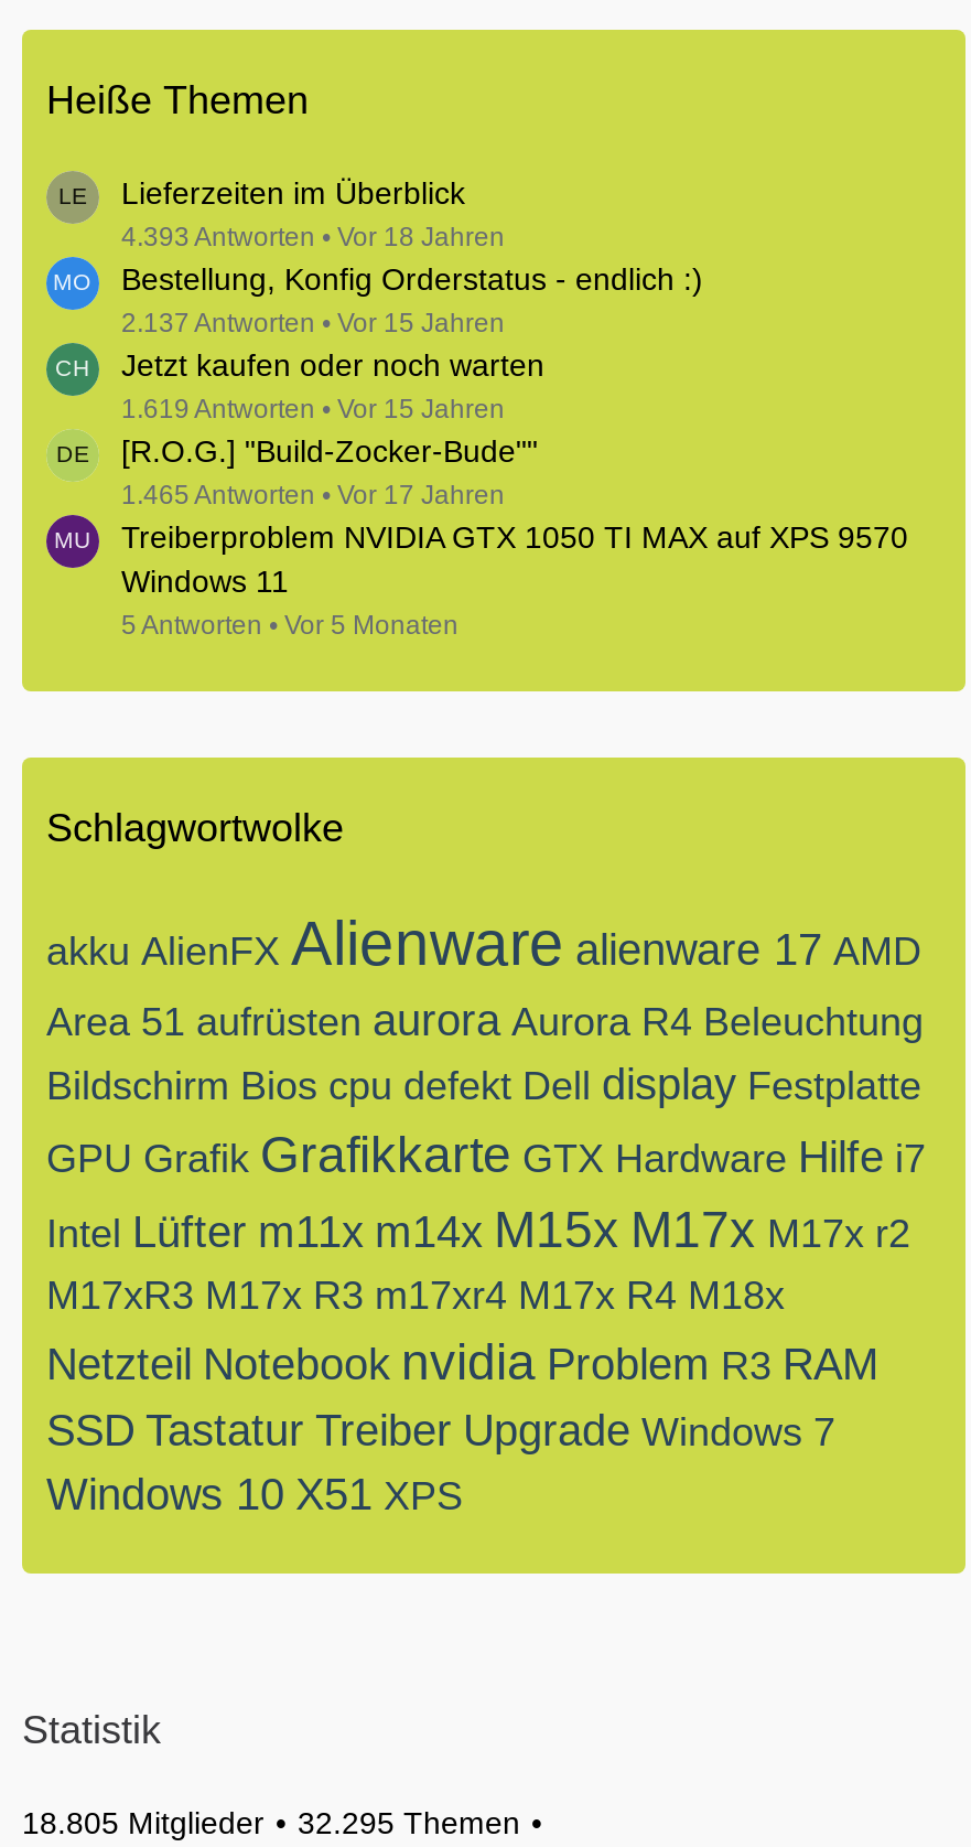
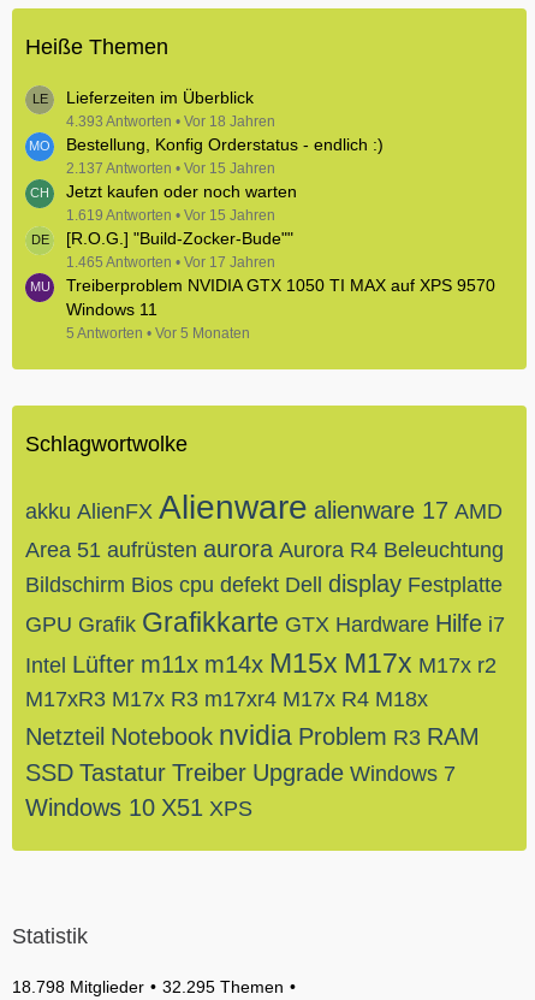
[22,1805,520,1840] 18.805 Mitglieder 32.295 Themen -> [12,977,284,996] 18.798 Mitglieder 32.295 Themen

